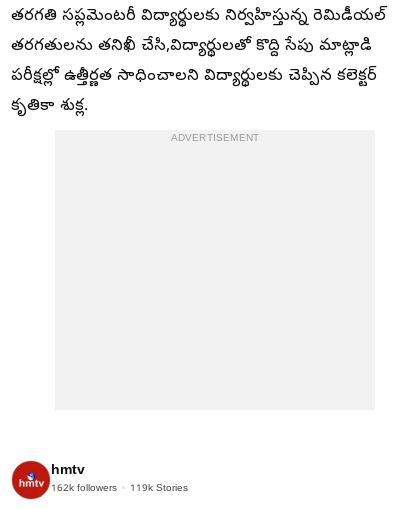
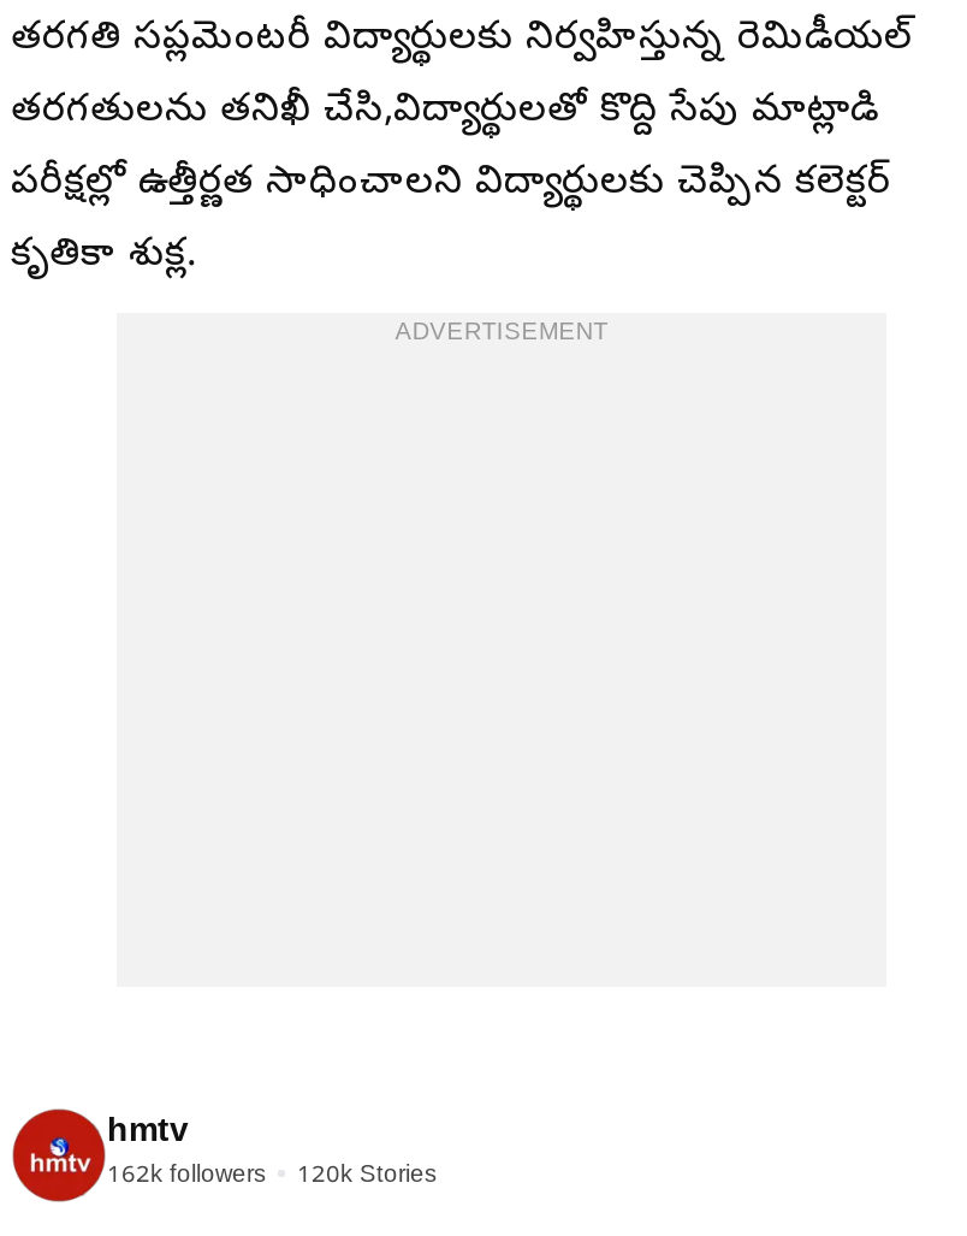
[51,482,188,496] 162k followers 119k Stories -> [107,1160,437,1193] 162k followers 120k Stories

